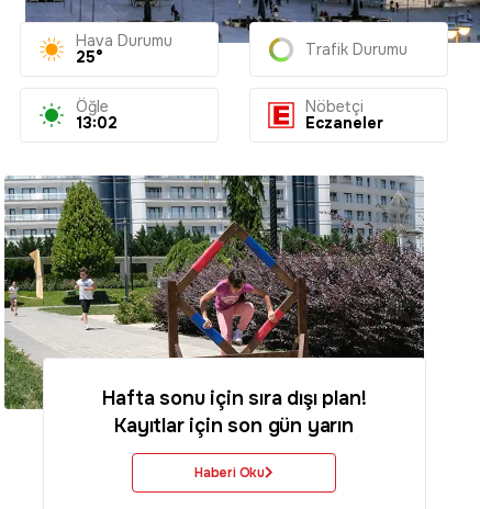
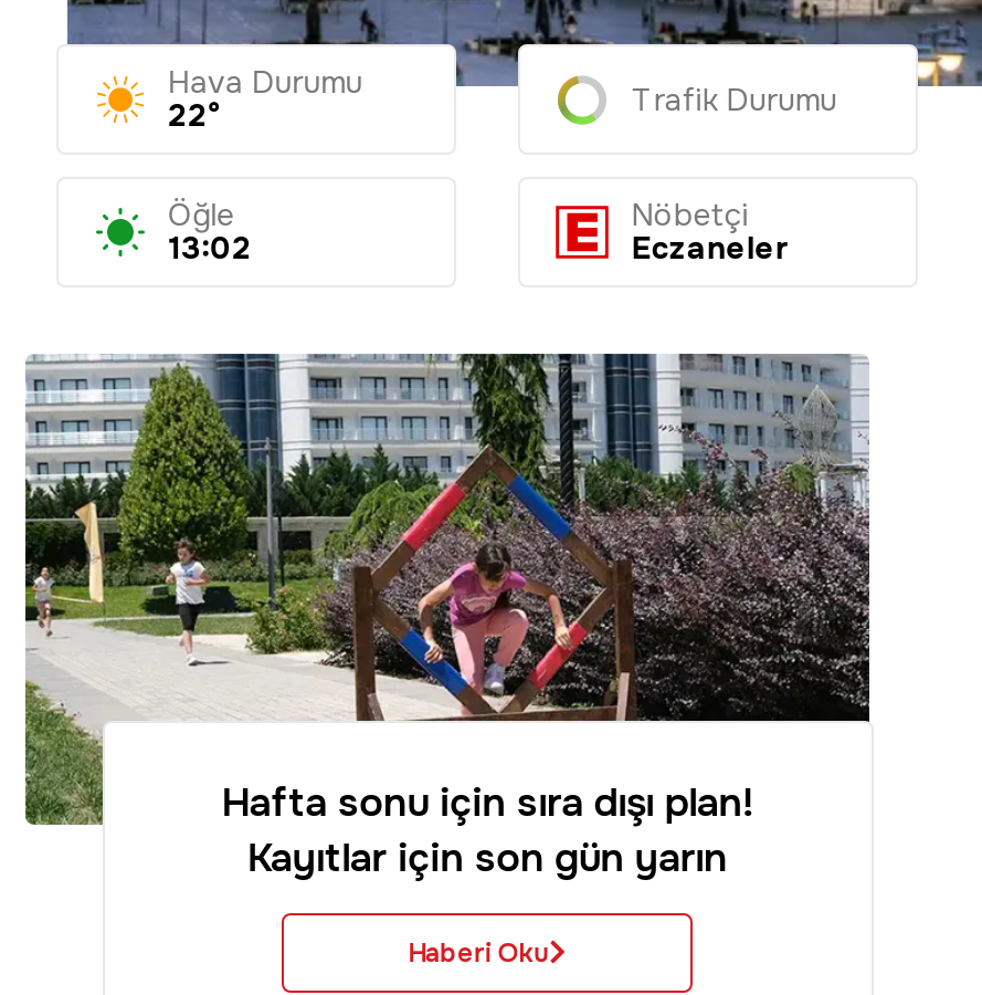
[75,47,103,67] 25° -> [168,95,224,135] 22°

